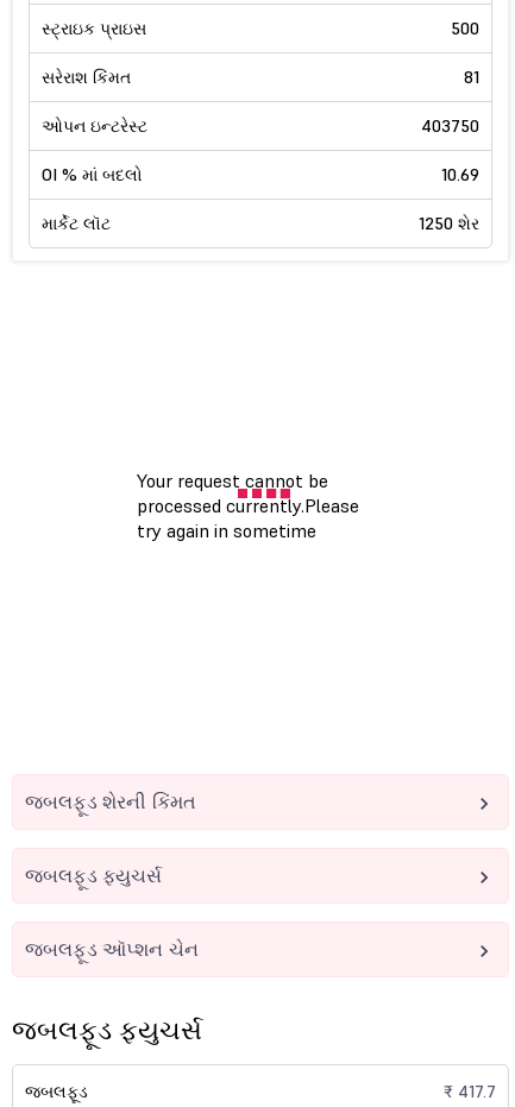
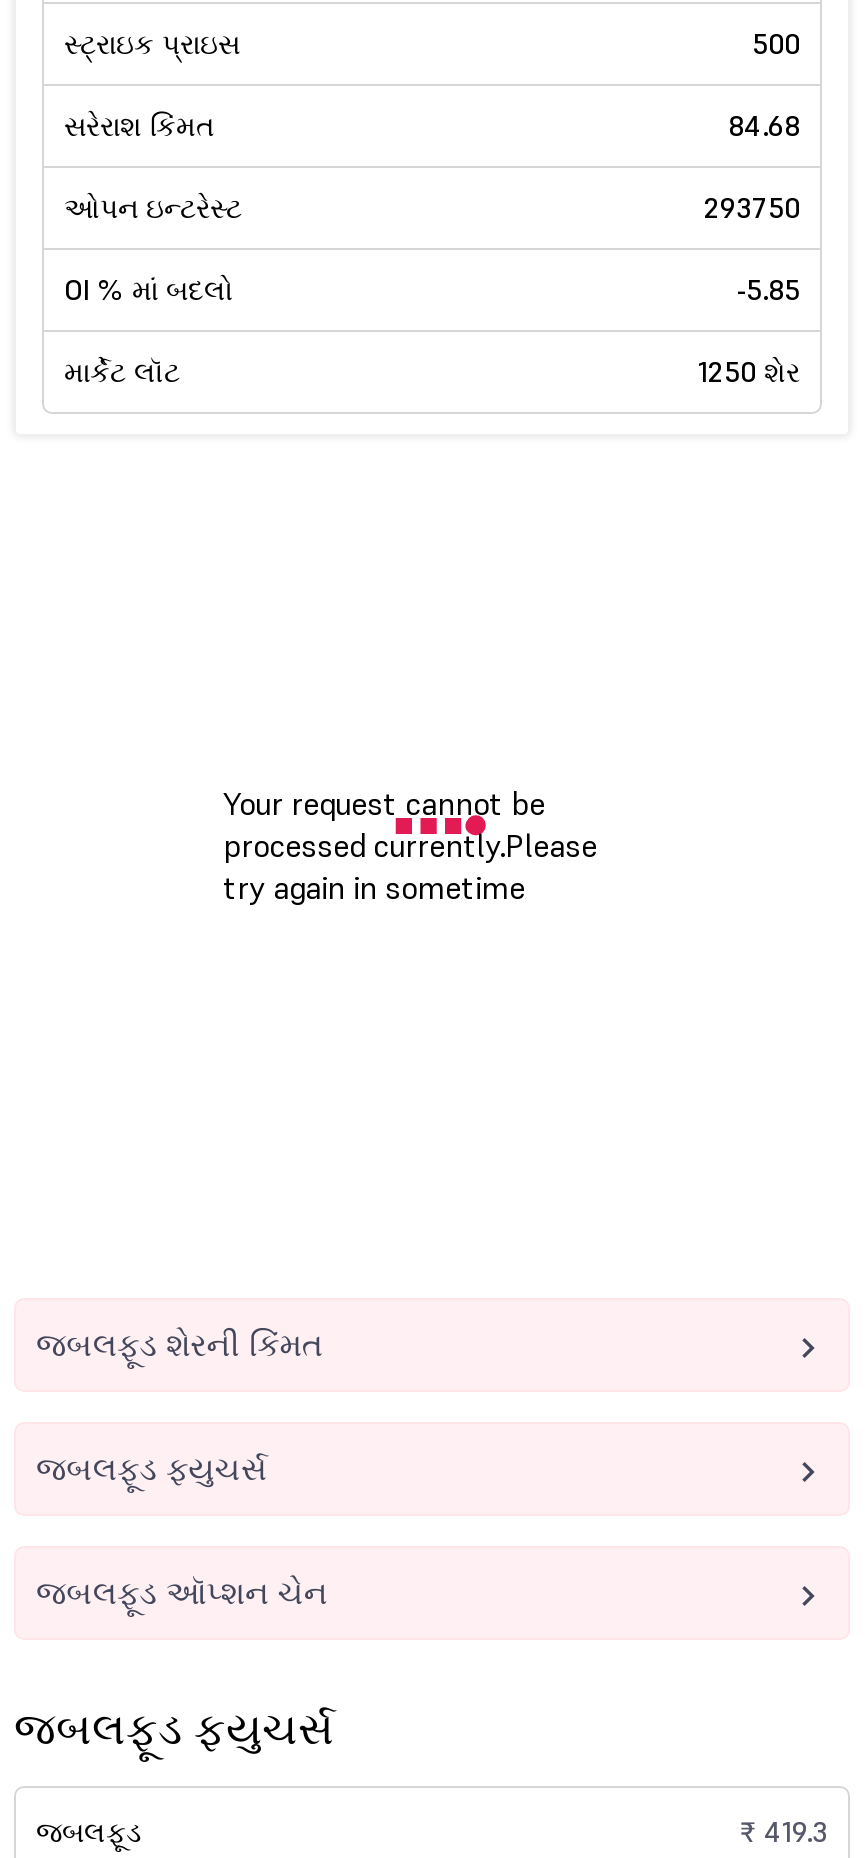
[464,67,479,88] 81 -> [728,108,800,144] 84.68
[421,115,479,137] 403750 -> [704,190,800,226] 293750
[441,164,479,185] 10.69 -> [736,272,800,308] -5.85
[444,1081,496,1102] ₹ 417.7 -> [740,1814,828,1850] ₹ 419.3

